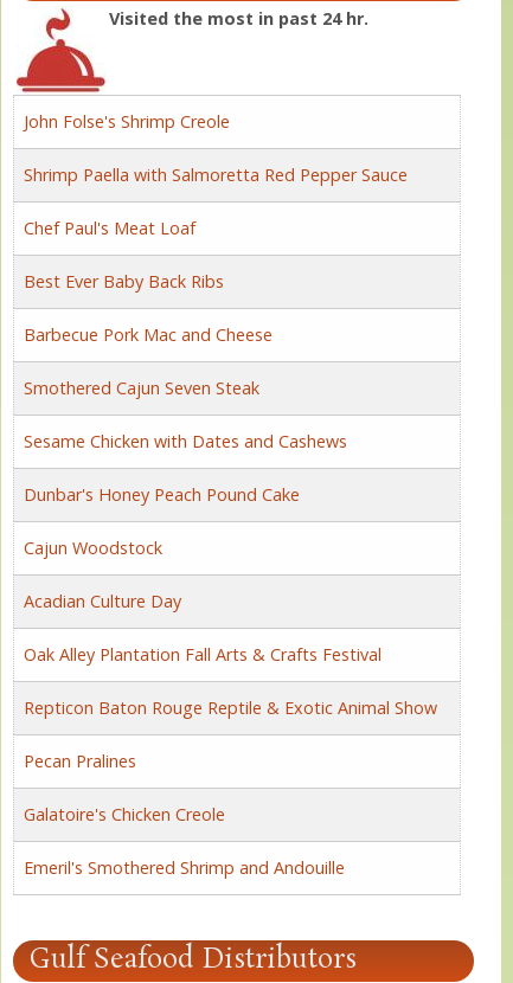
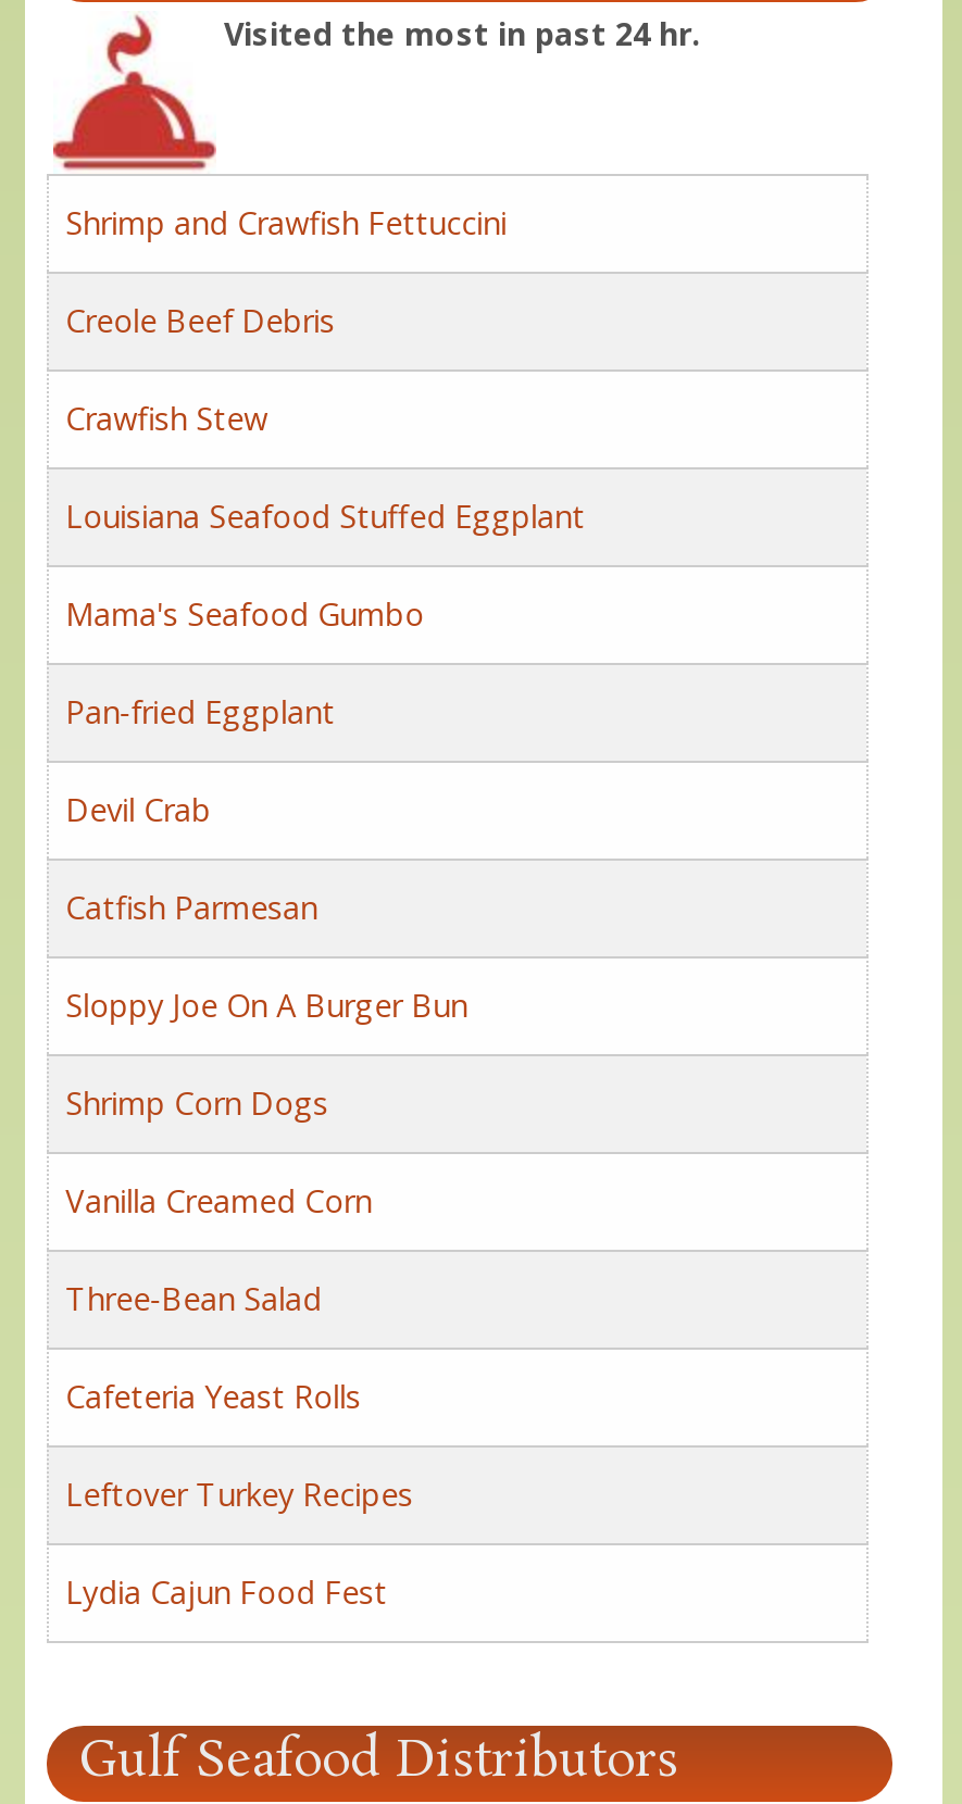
[23,110,229,132] John Folse's Shrimp Creole -> [65,201,507,243] Shrimp and Crawfish Fettuccini
[23,163,407,185] Shrimp Paella with Salmoretta Red Pepper Sauce -> [65,299,335,340] Creole Beef Debris
[23,216,195,239] Chef Paul's Meat Loaf -> [65,397,268,438] Crawfish Stew
[23,270,223,292] Best Ever Baby Back Ribs -> [65,495,585,536] Louisiana Seafood Stuffed Eggplant
[23,323,272,345] Barbecue Pork Mac and Cheese -> [65,592,424,634] Mama's Seafood Gumbo
[23,376,259,399] Smothered Cajun Seven Steak -> [65,690,335,732] Pan-fried Eggplant
[23,429,347,452] Sesame Chicken with Dates and Cashews -> [65,788,211,829] Devil Crab
[23,483,299,505] Dunbar's Honey Peach Pound Cake -> [65,886,318,927] Catfish Parmesan
[23,536,162,559] Cajun Woodstock -> [65,984,468,1025] Sloppy Joe On A Burger Bun
[23,589,181,612] Acadian Culture Day -> [65,1082,328,1123] Shrimp Corn Dogs
[23,643,381,665] Oak Alley Plantation Fall Arts & Crafts Festival -> [65,1179,372,1221] Vanilla Creamed Corn
[23,696,437,718] Repticon Baton Rouge Reptile & Exotic Animal Show -> [65,1277,322,1318] Three-Bean Salad
[23,749,136,772] Pecan Pralines -> [65,1375,361,1416] Cafeteria Yeast Rolls
[23,803,225,825] Galatoire's Chicken Creole -> [65,1473,413,1514] Leftover Turkey Recipes
[23,856,344,878] Emeril's Smothered Shrimp and Andouille -> [65,1571,387,1612] Lydia Cajun Food Fest

